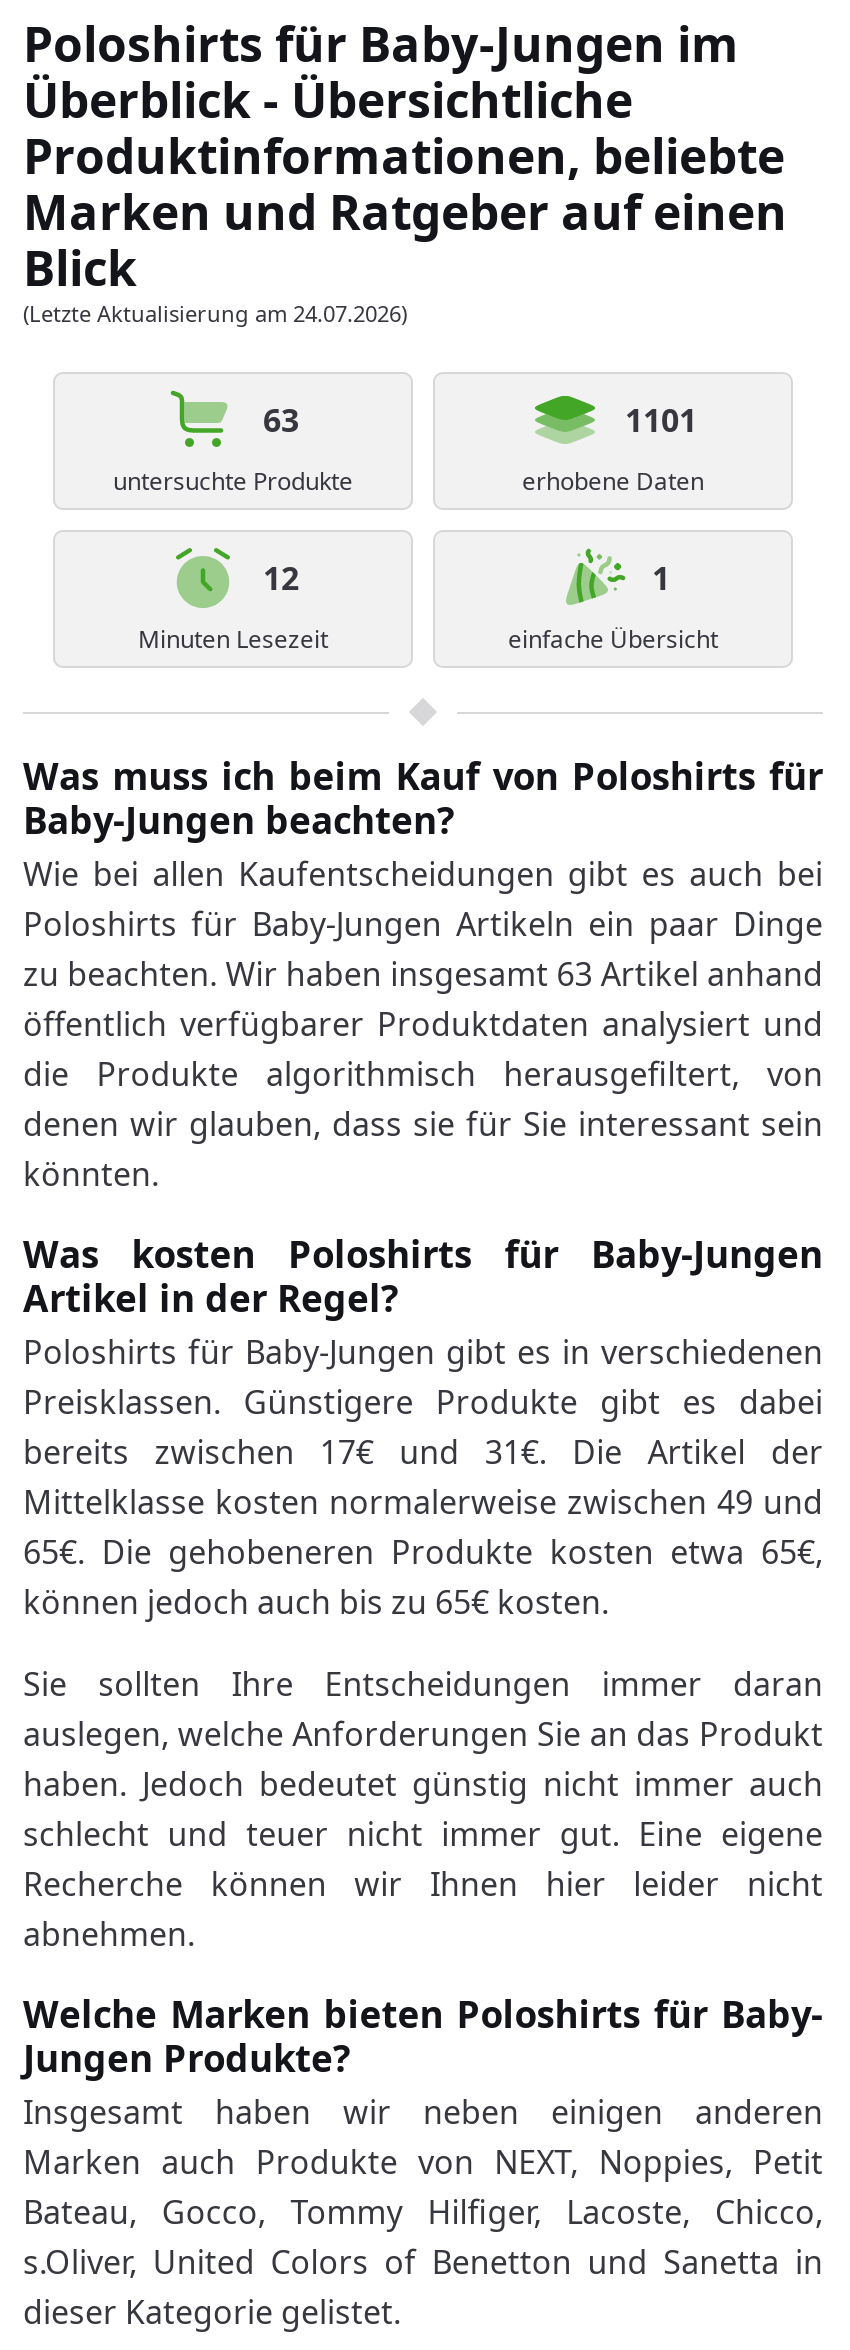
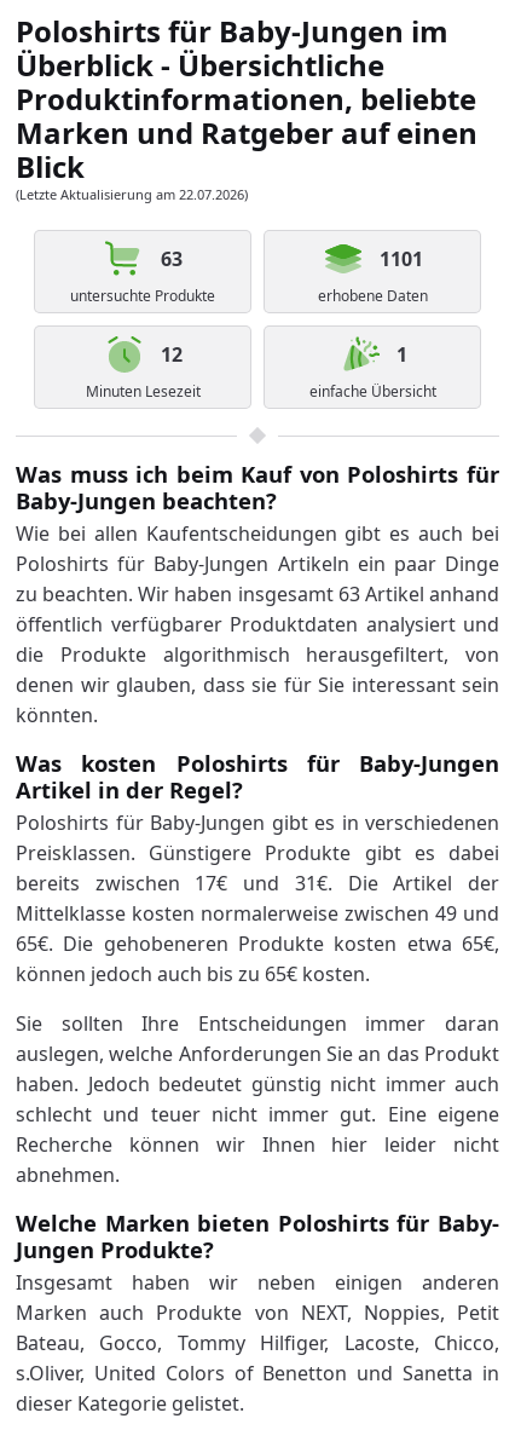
[23,298,407,328] (Letzte Aktualisierung am 24.07.2026) -> [16,185,248,203] (Letzte Aktualisierung am 22.07.2026)

